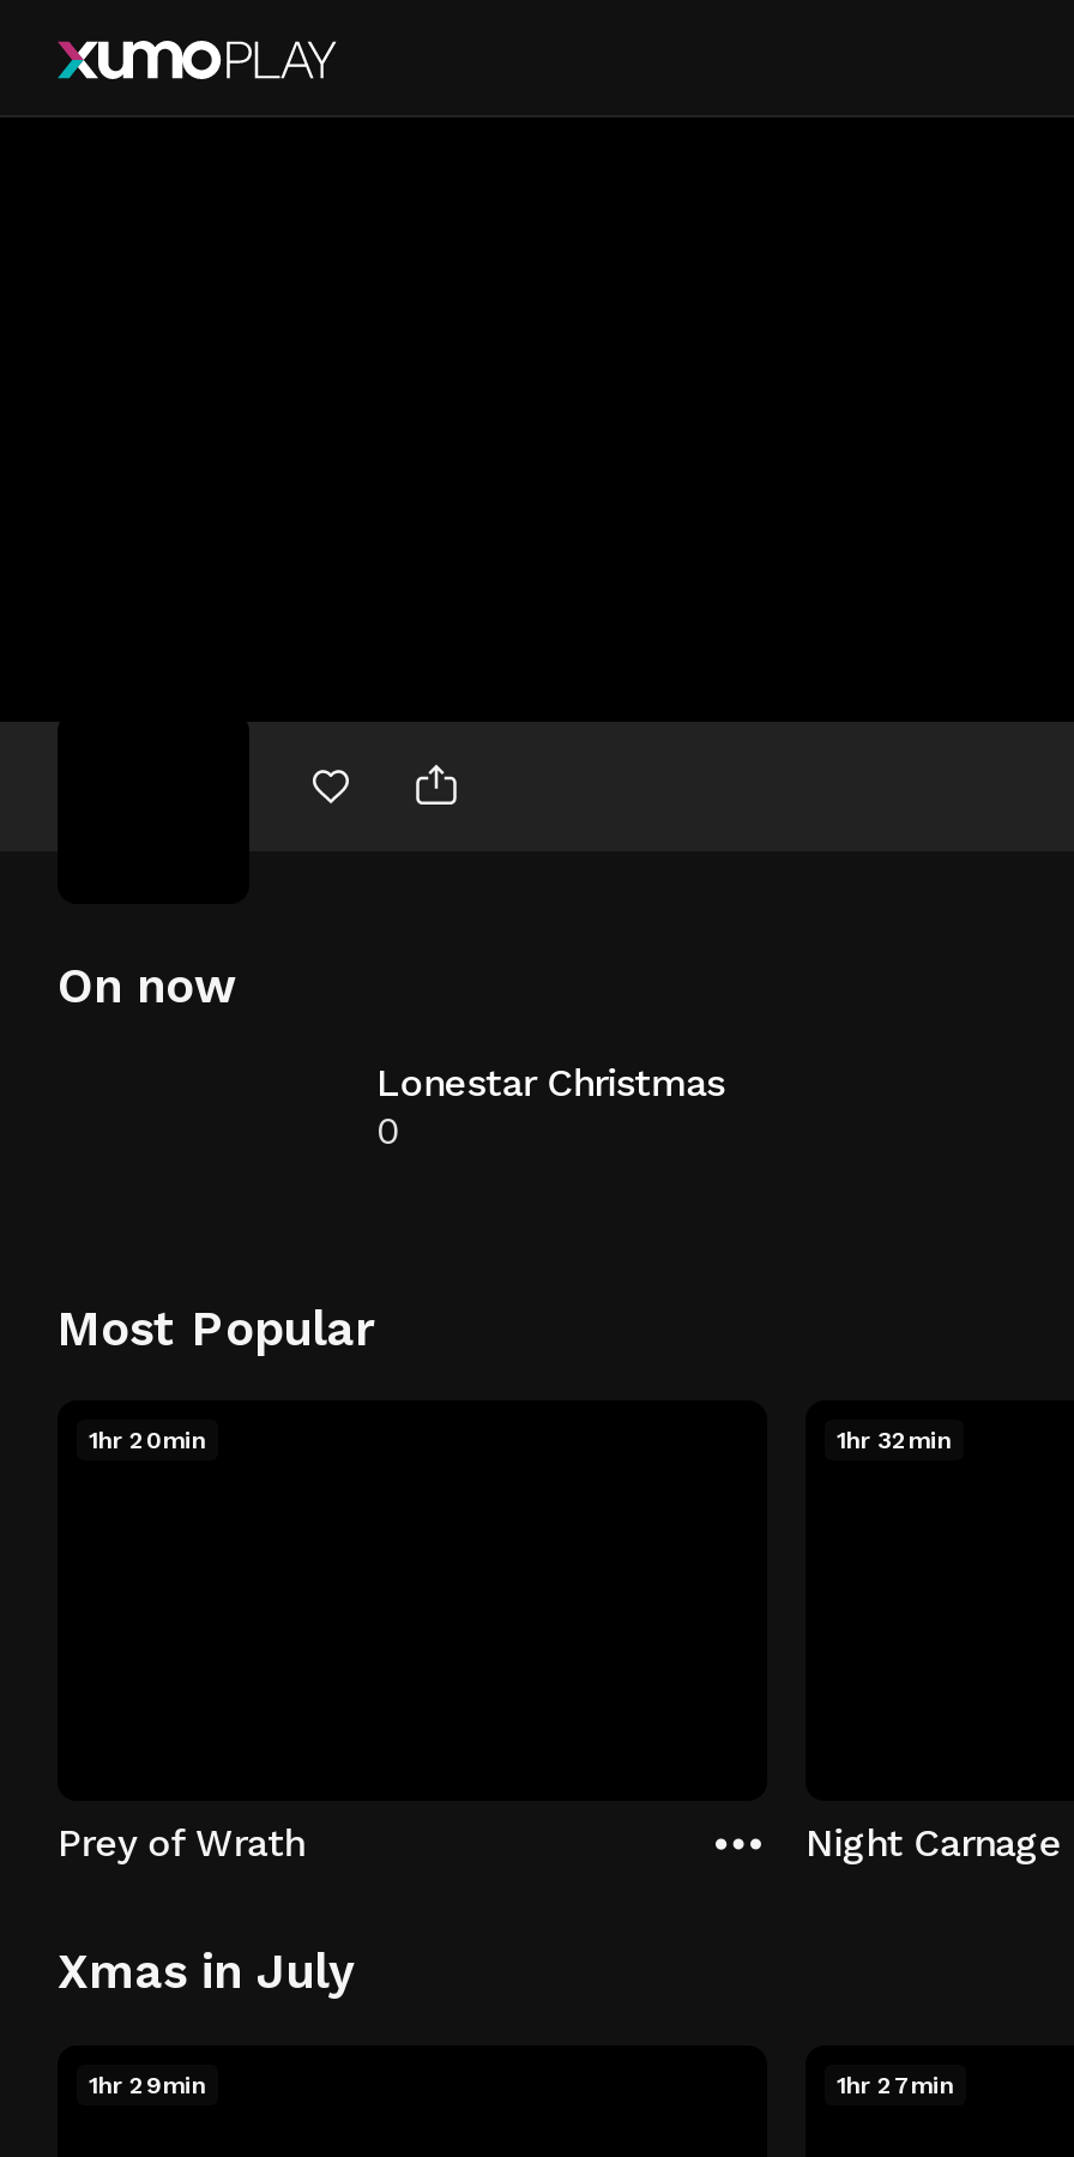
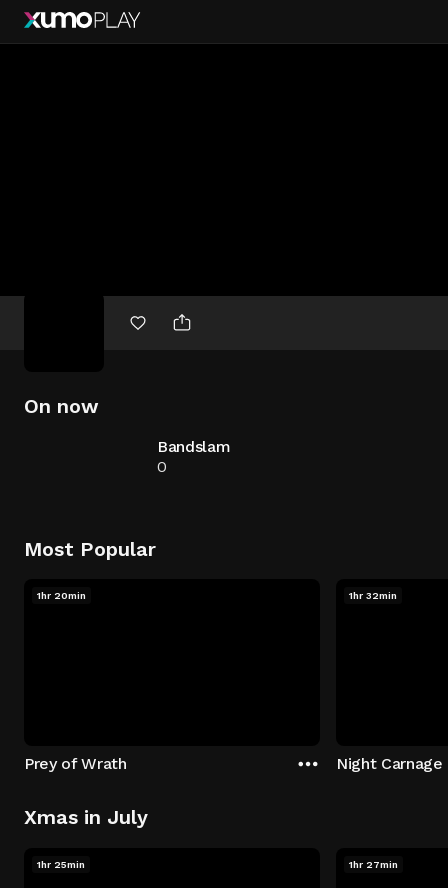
[376,1060,724,1105] Lonestar Christmas -> [157,437,230,456] Bandslam
[89,2071,206,2097] 1hr 29min -> [37,858,85,869] 1hr 25min

